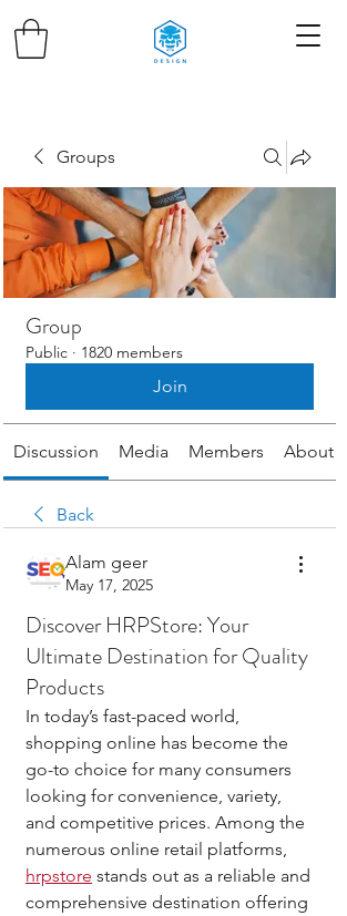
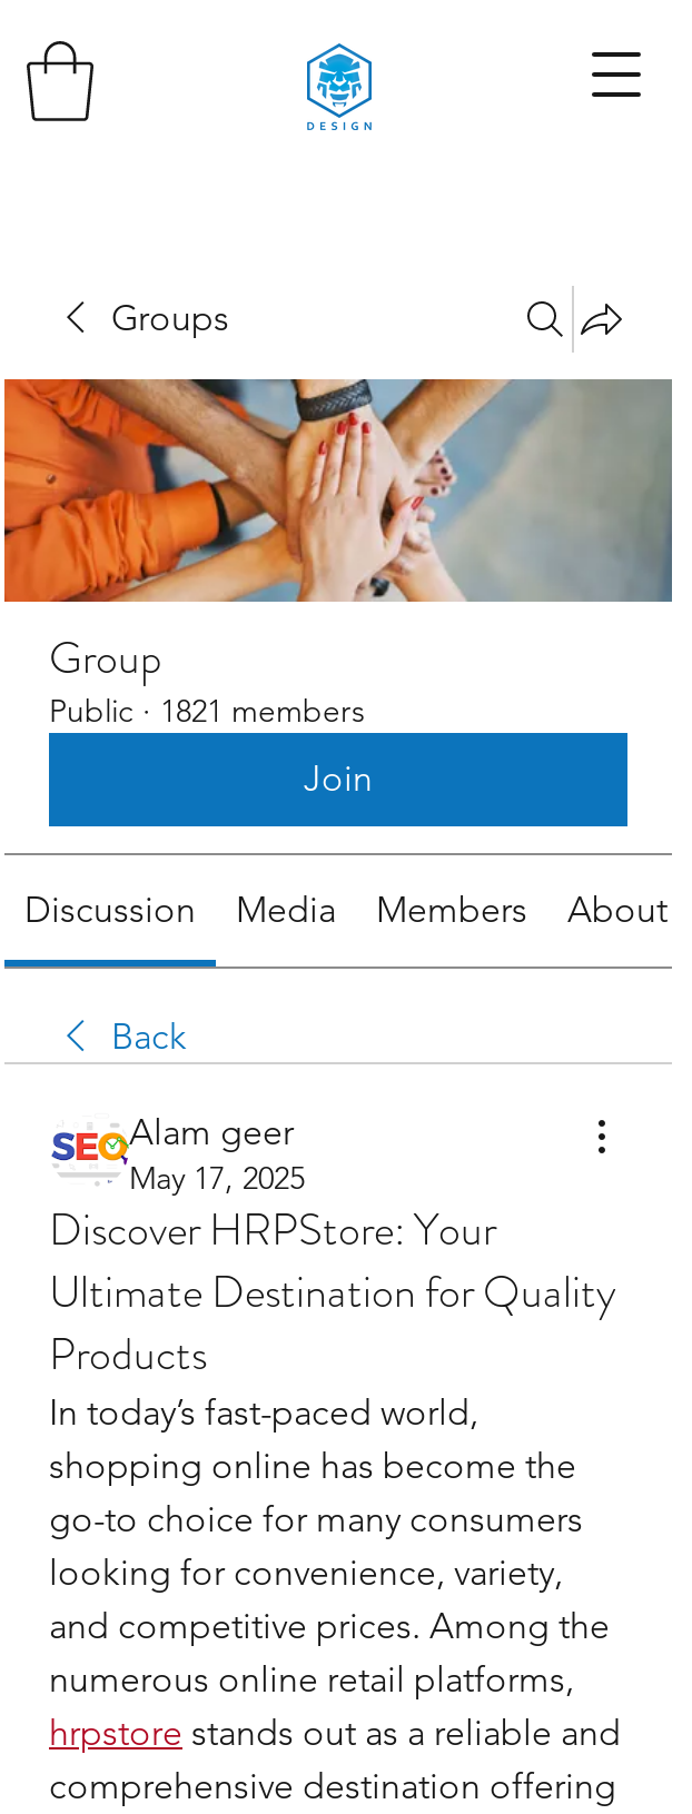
[25,342,183,362] Public · 1820 members -> [49,690,365,730] Public · 1821 members

